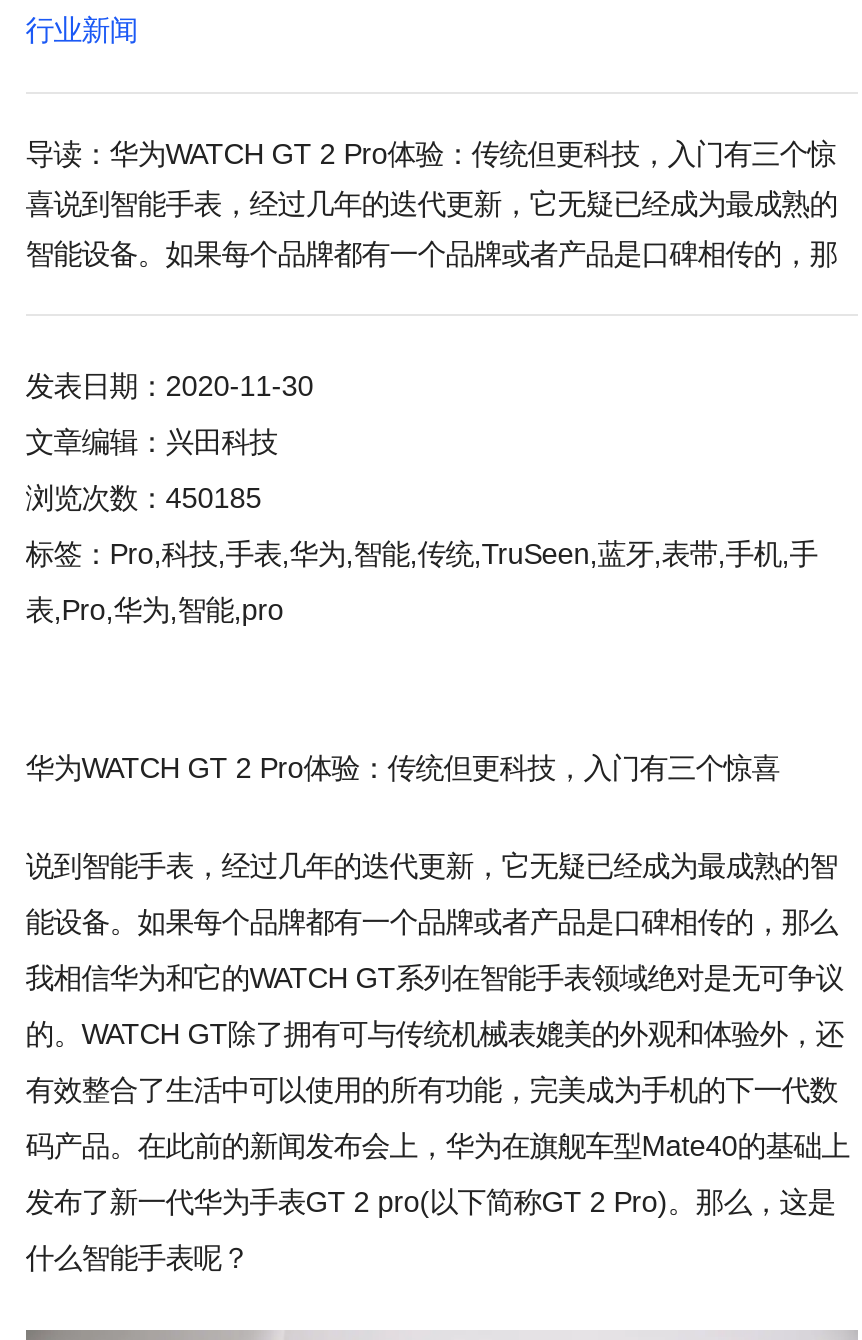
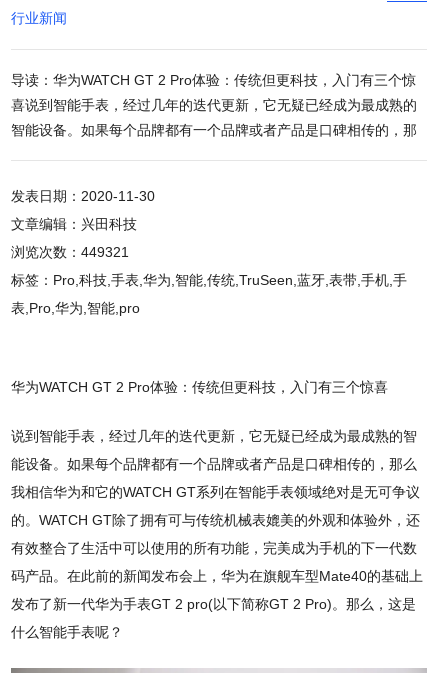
[26,483,262,515] 浏览次数：450185 -> [11,244,129,260] 浏览次数：449321

